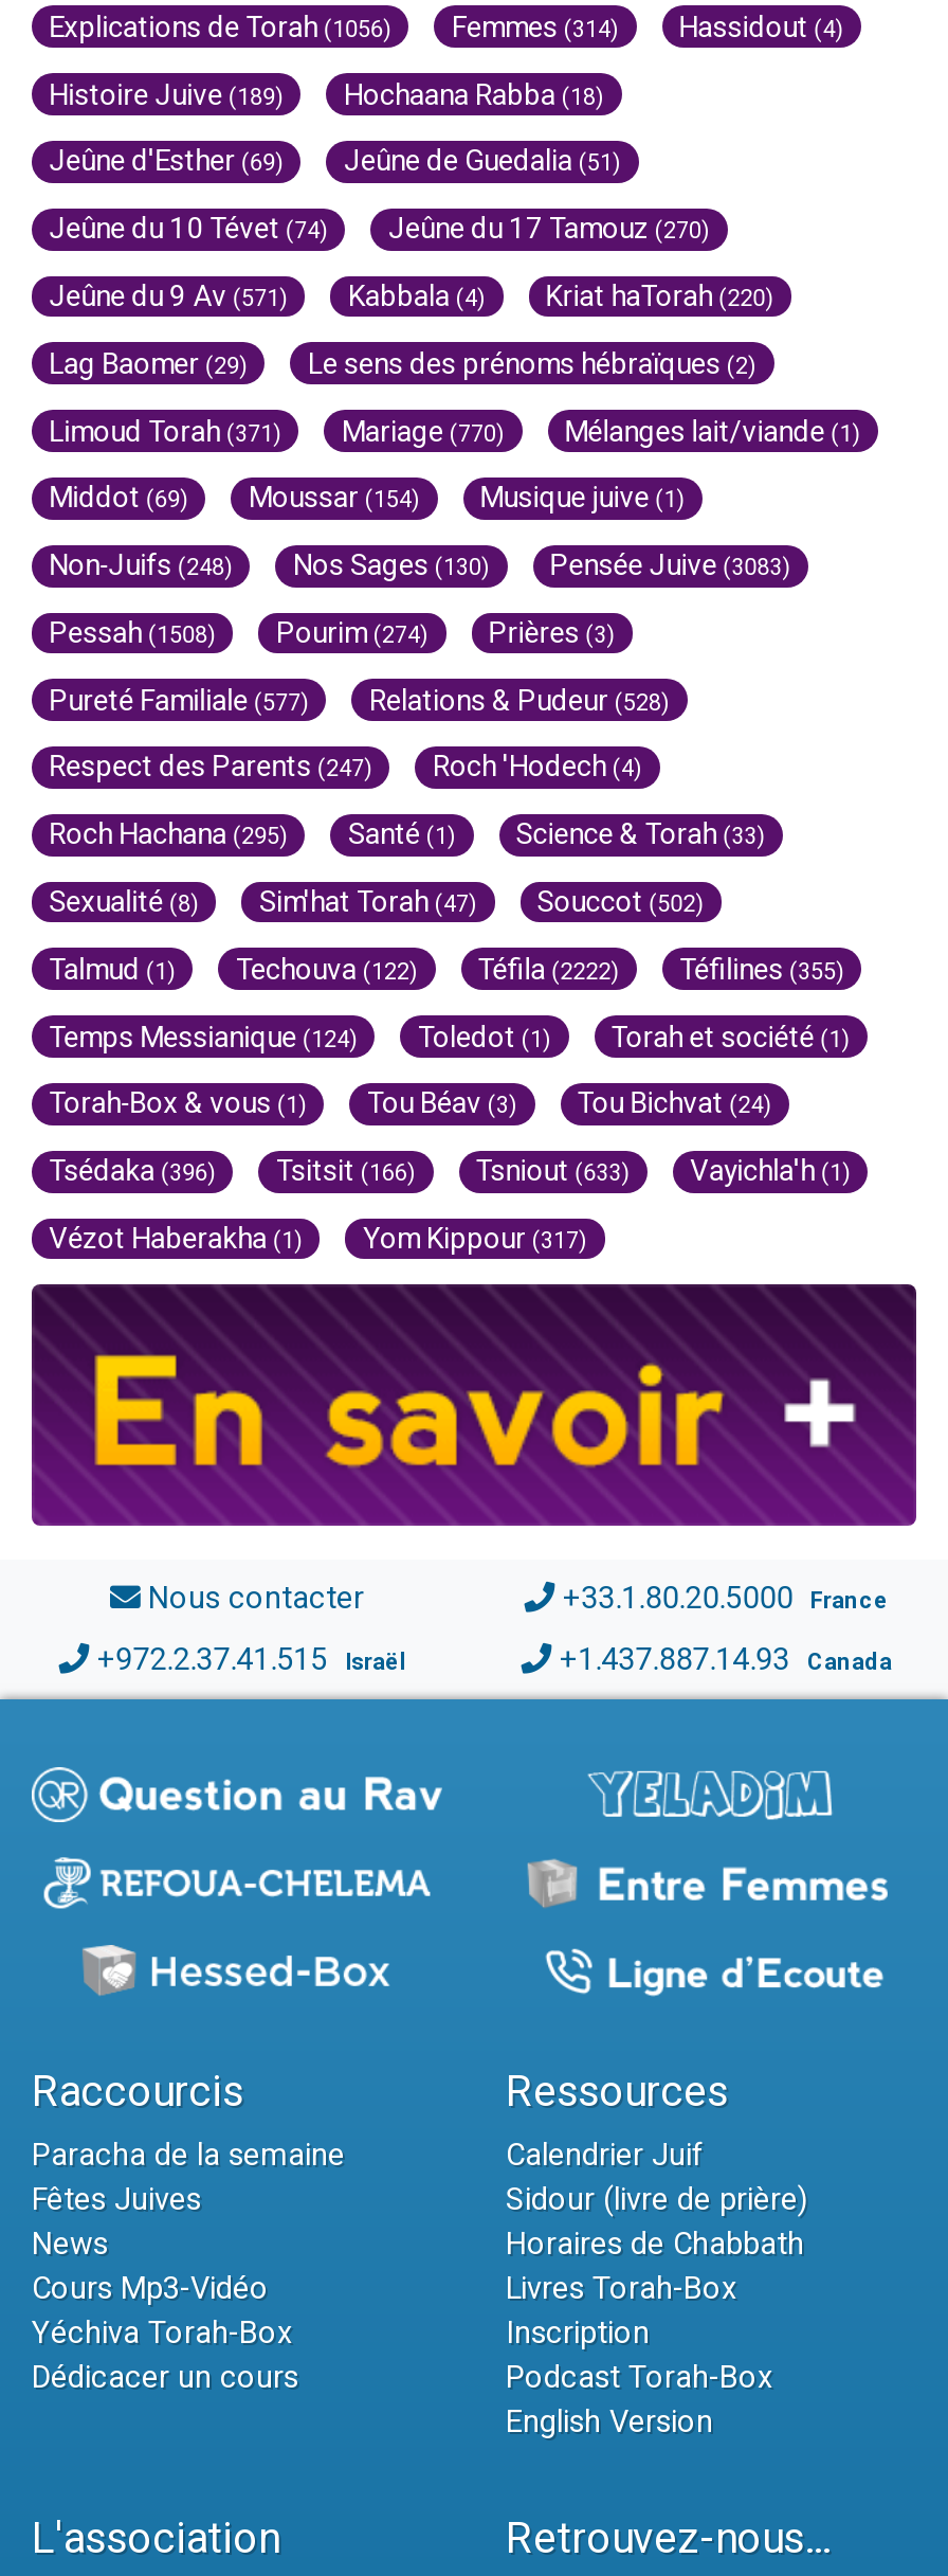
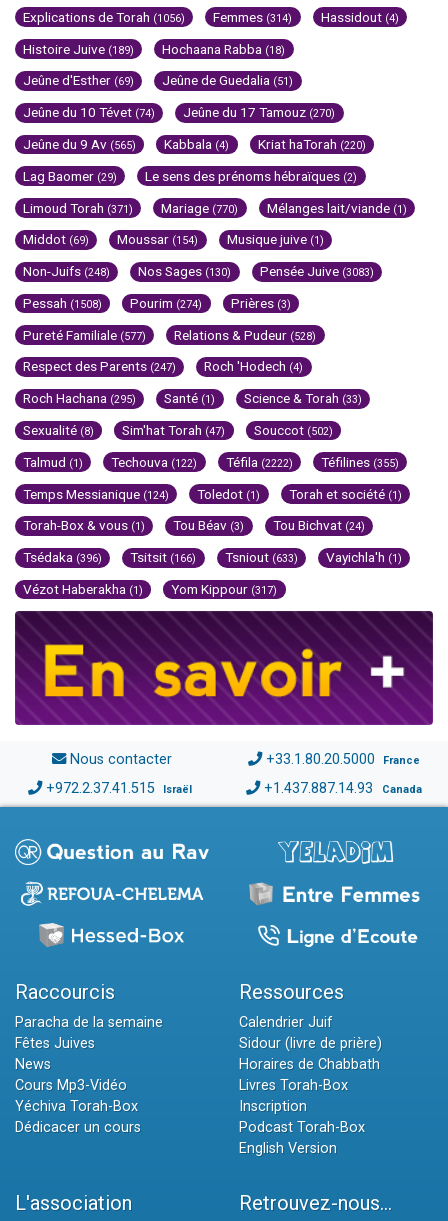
[49,278,774,312] Jeûne du 9 Av (571) Kabbala (4) Kriat haTorah (220) -> [23,136,366,152] Jeûne du 9 Av (565) Kabbala (4) Kriat haTorah (220)

